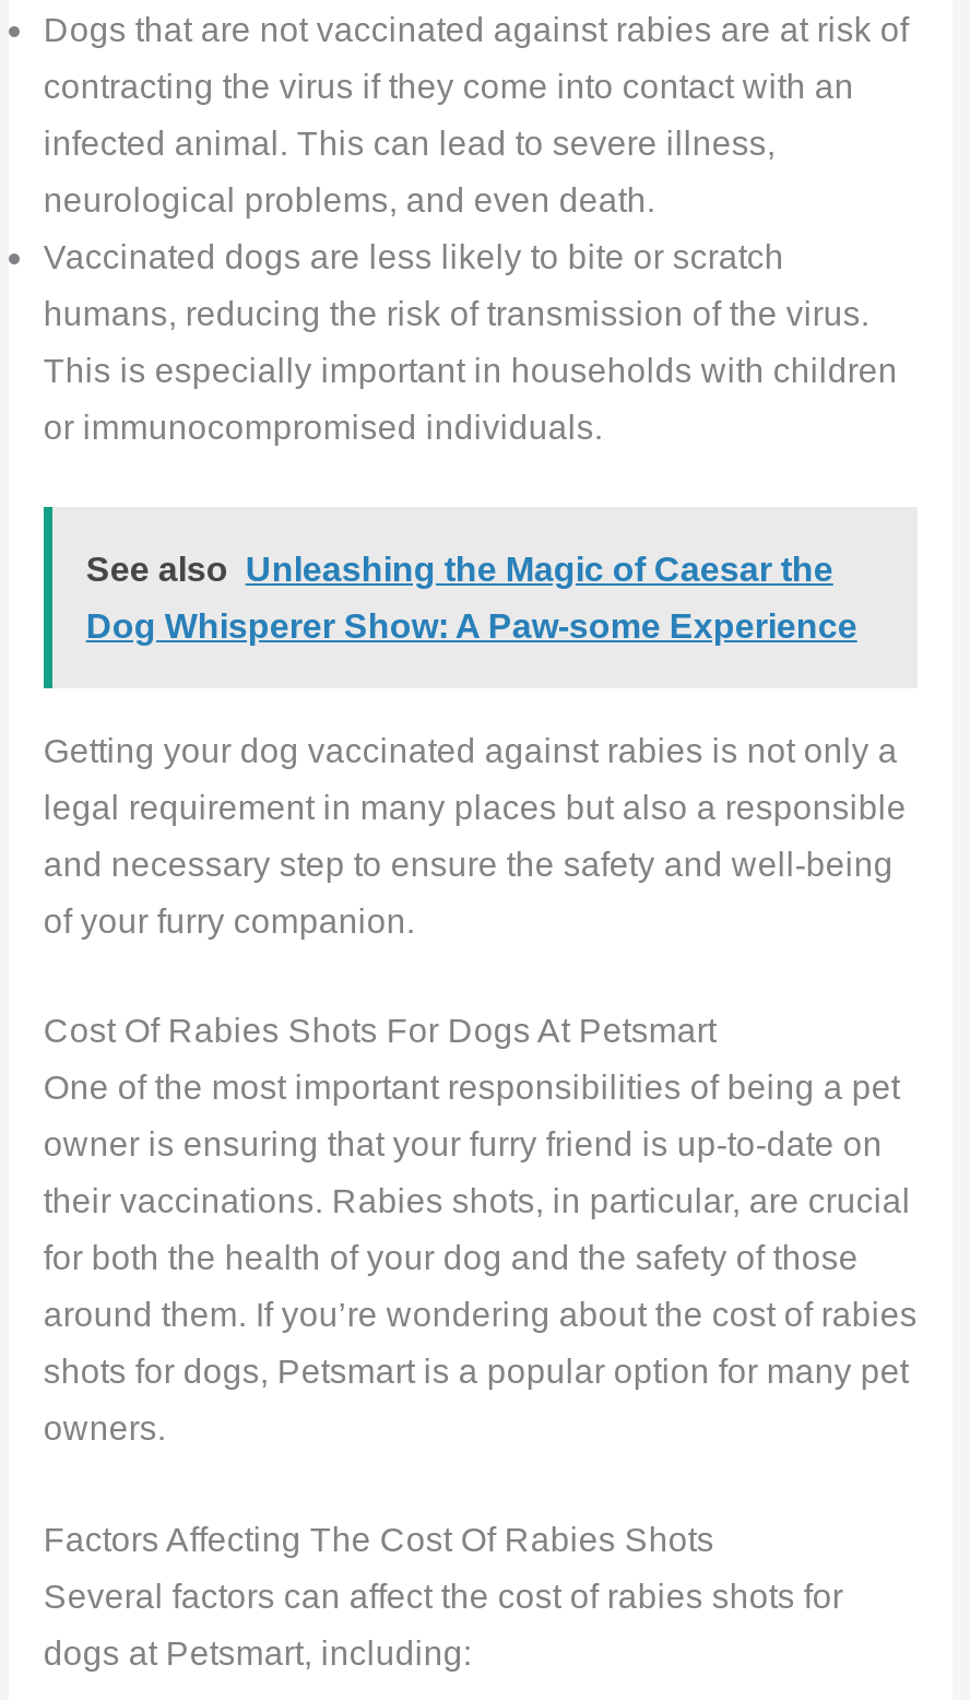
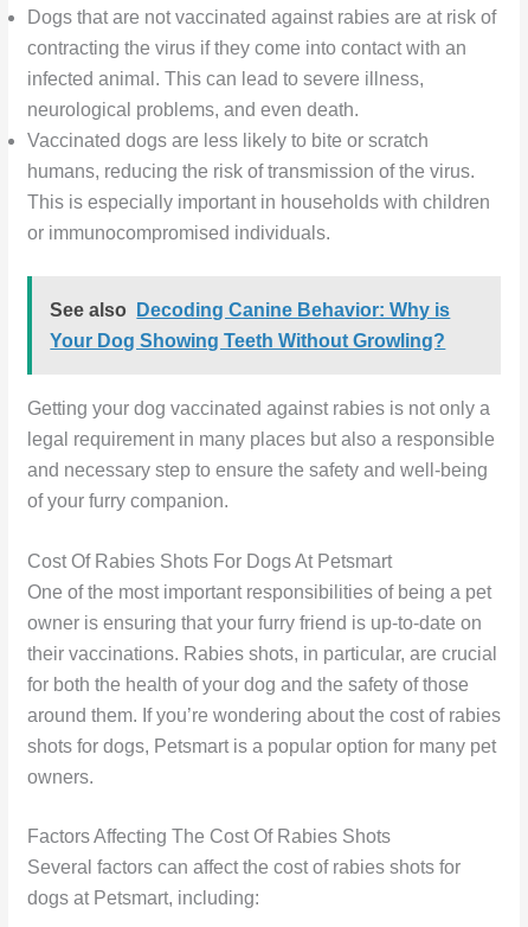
[86,550,833,587] See also Unleashing the Magic of Caesar the -> [50,300,450,320] See also Decoding Canine Behavior: Why is
[86,607,857,644] Dog Whisperer Show: A Paw-some Experience -> [50,330,446,351] Your Dog Showing Teeth Without Growling?

